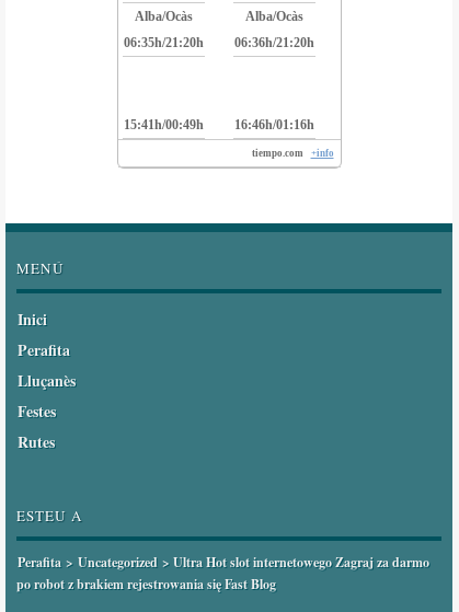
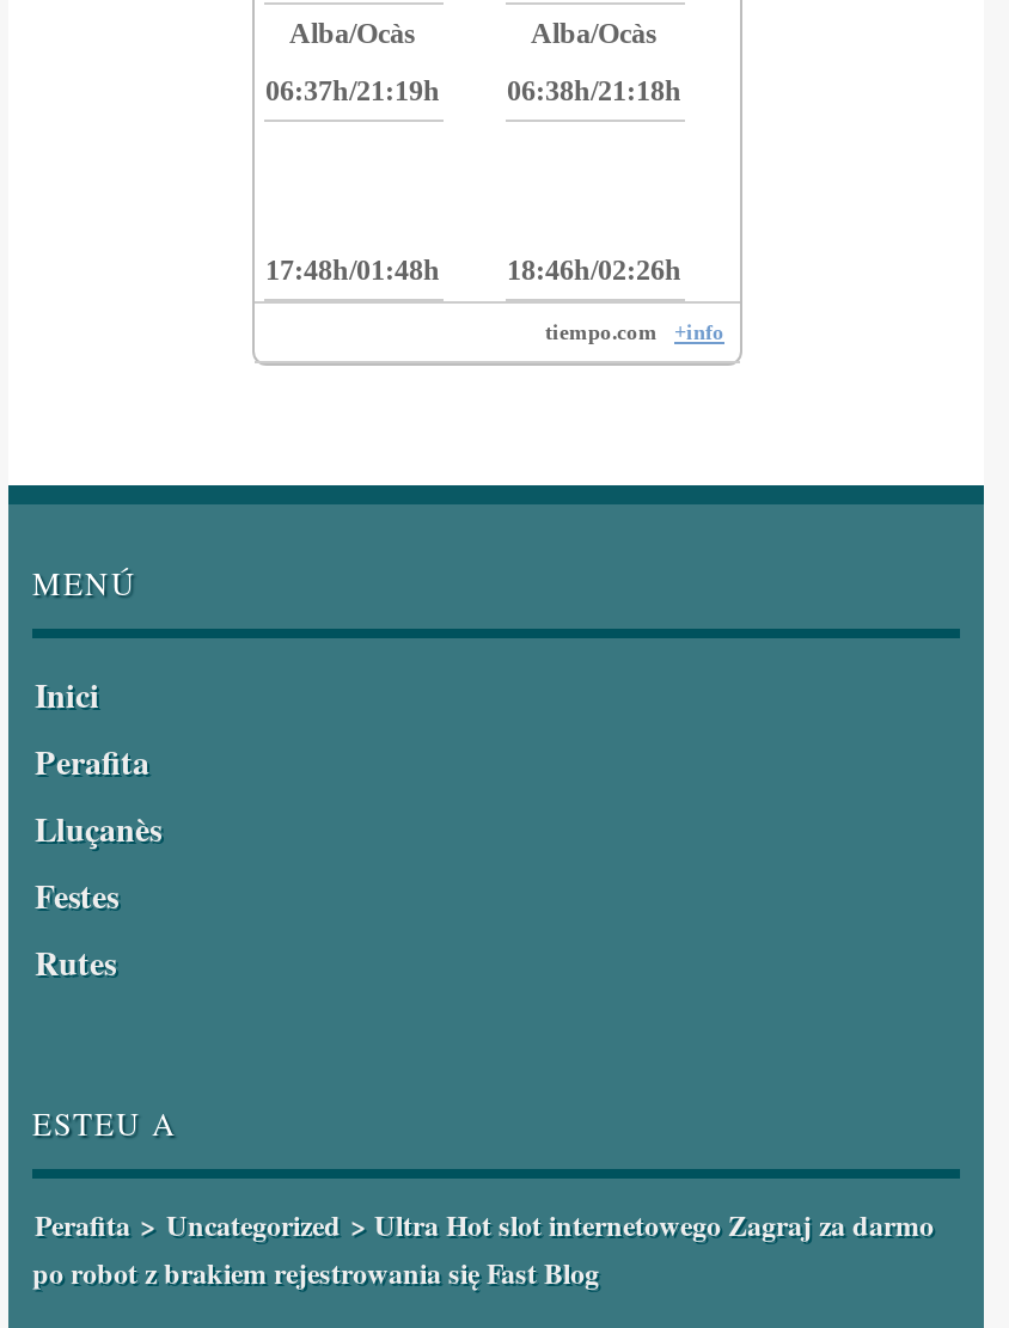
[123,35,203,50] 06:35h/21:20h -> [265,74,440,108] 06:37h/21:19h
[234,35,314,50] 06:36h/21:20h -> [507,74,681,108] 06:38h/21:18h
[123,117,203,133] 15:41h/00:49h -> [265,254,440,287] 17:48h/01:48h
[234,117,314,133] 16:46h/01:16h -> [507,254,681,287] 18:46h/02:26h

